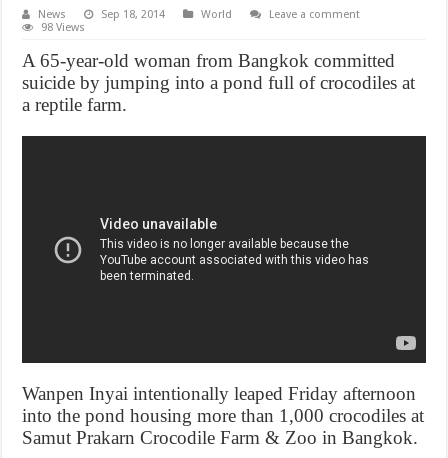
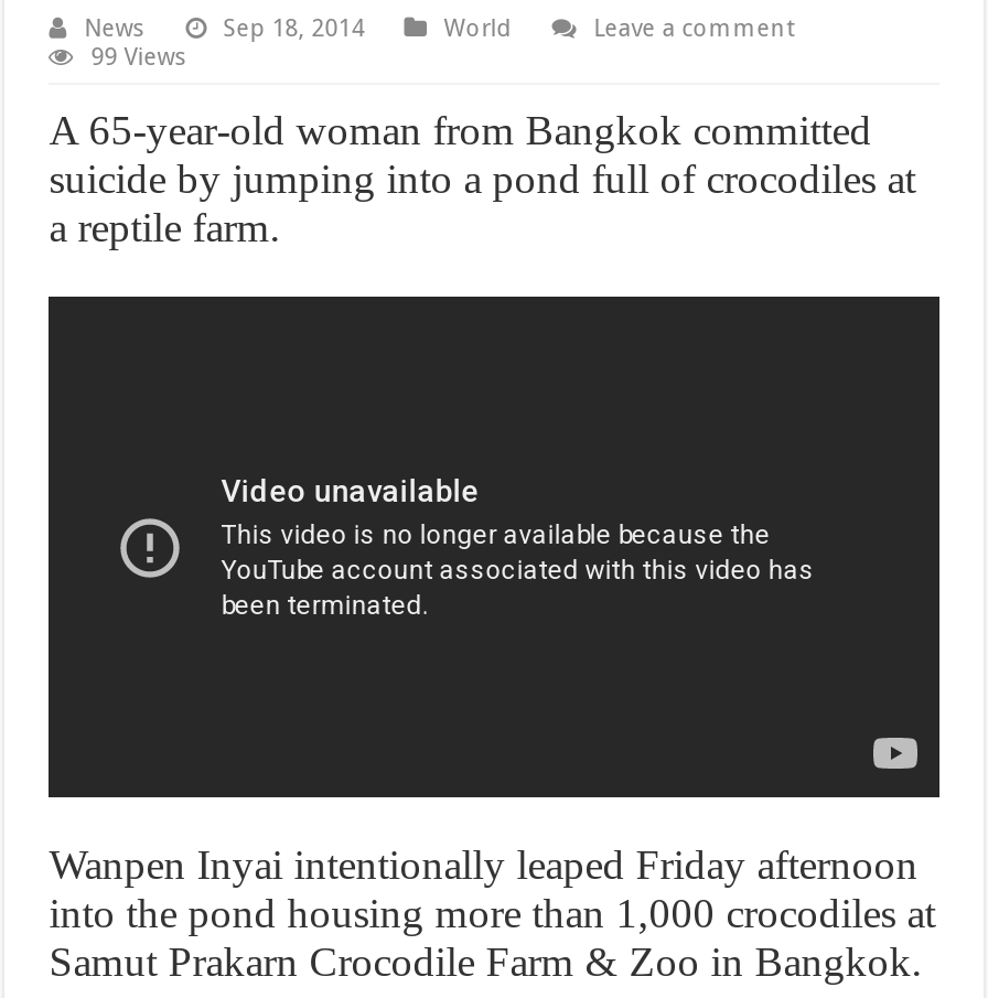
[41,21,85,34] 98 Views -> [91,43,188,71] 99 Views

